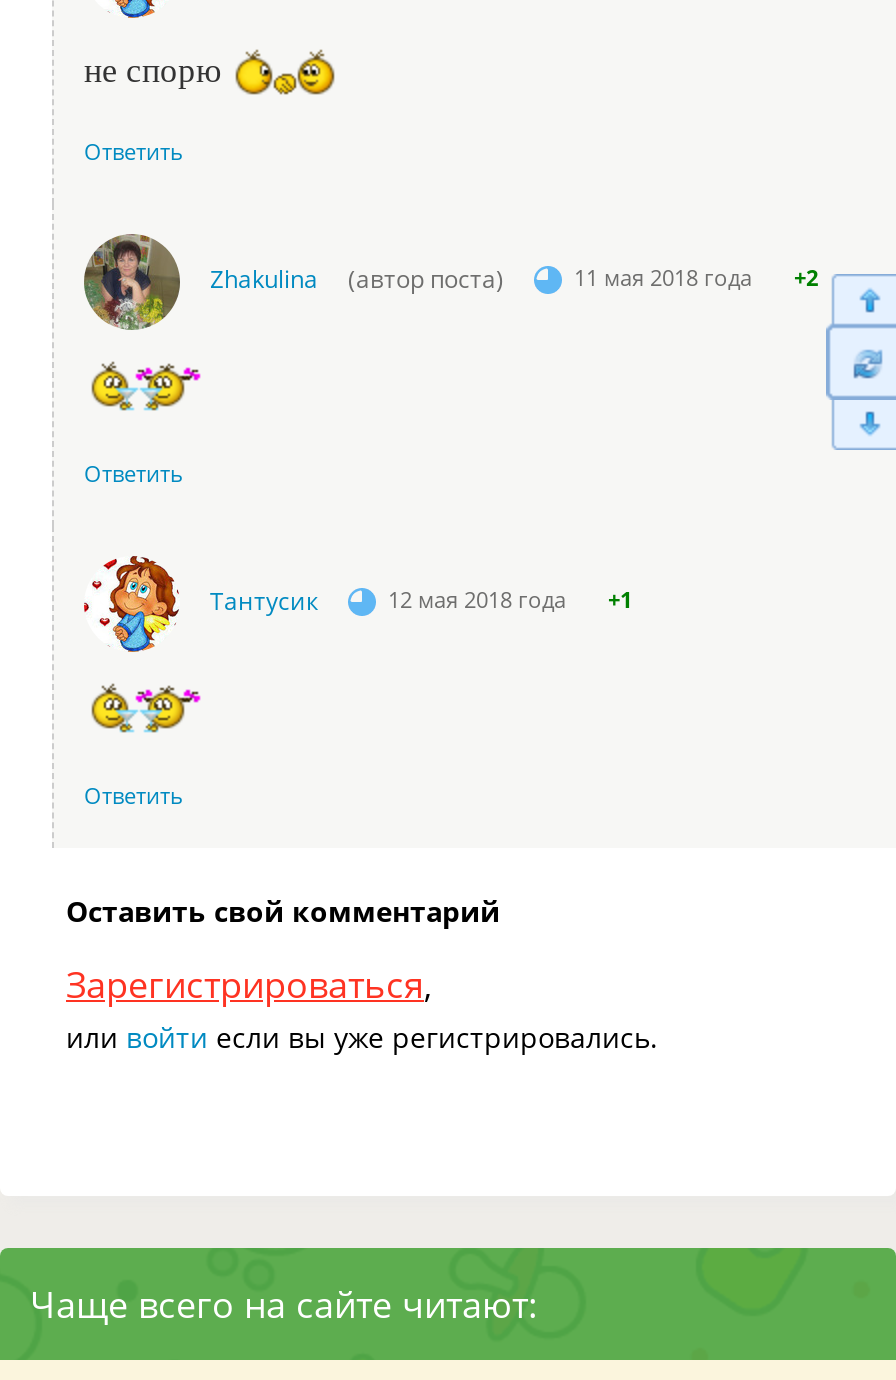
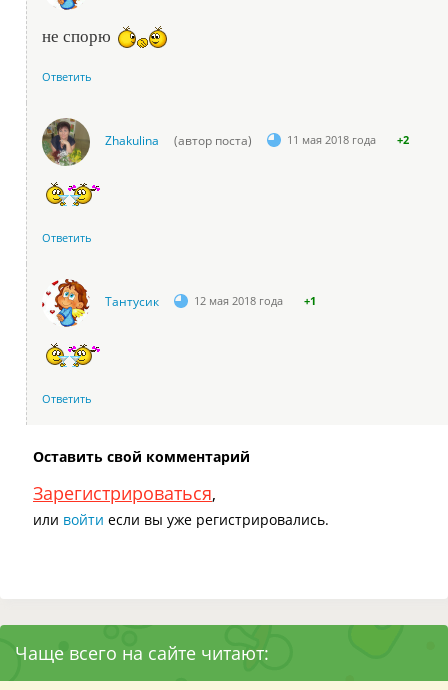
[824,272,890,452] [image] -> none

